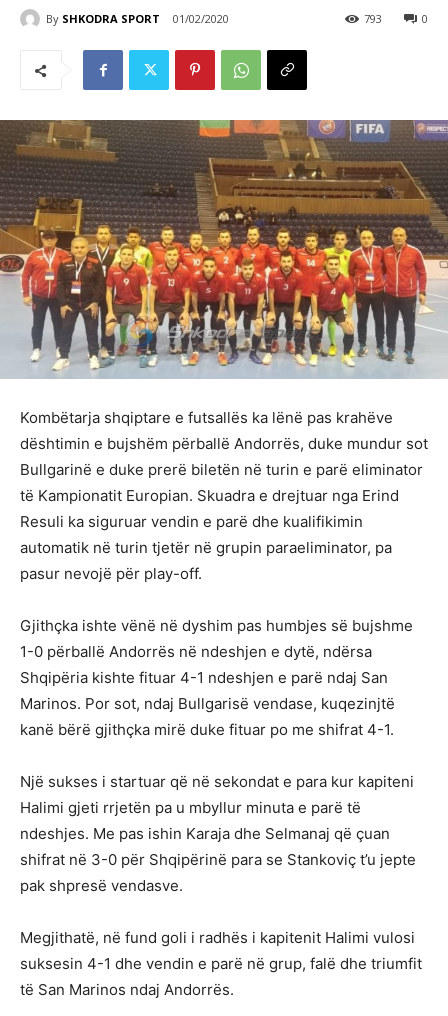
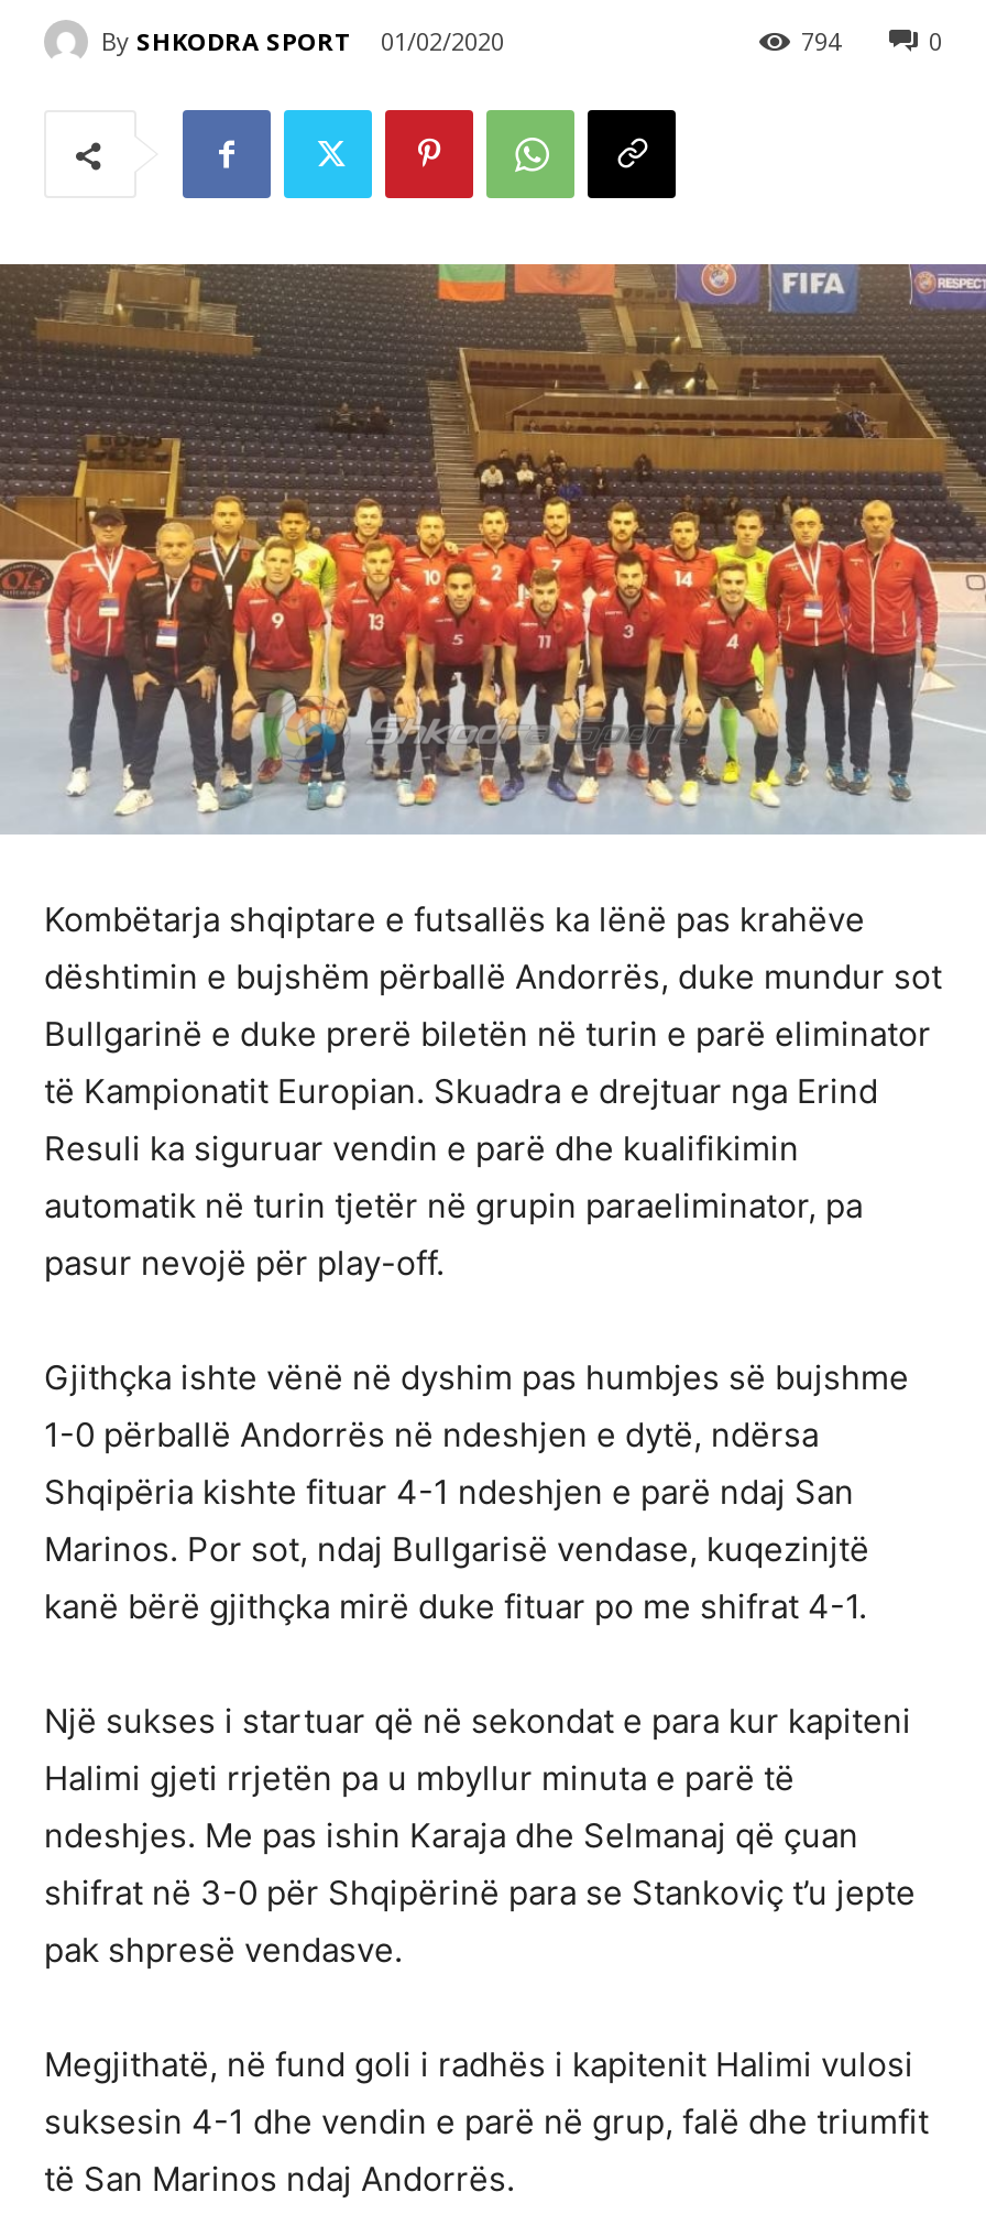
[364,11,382,26] 793 -> [801,24,841,57] 794

